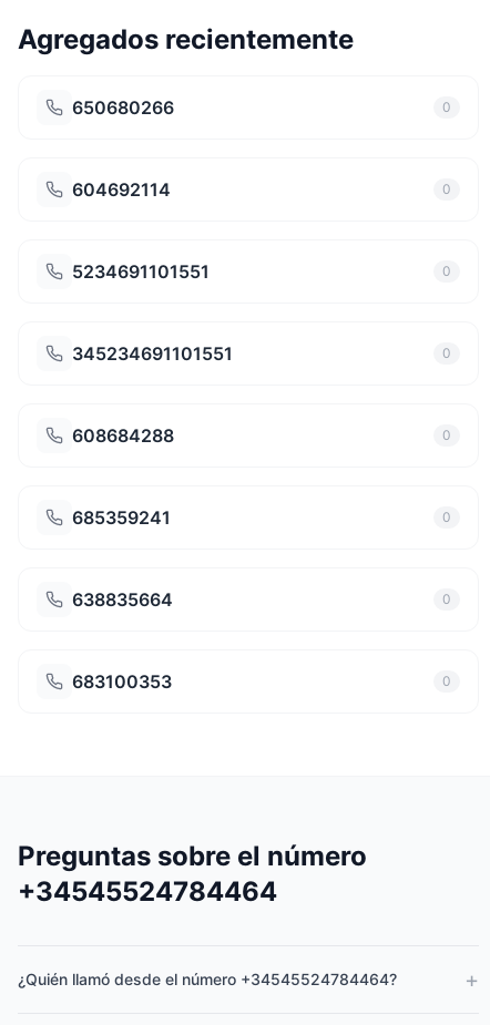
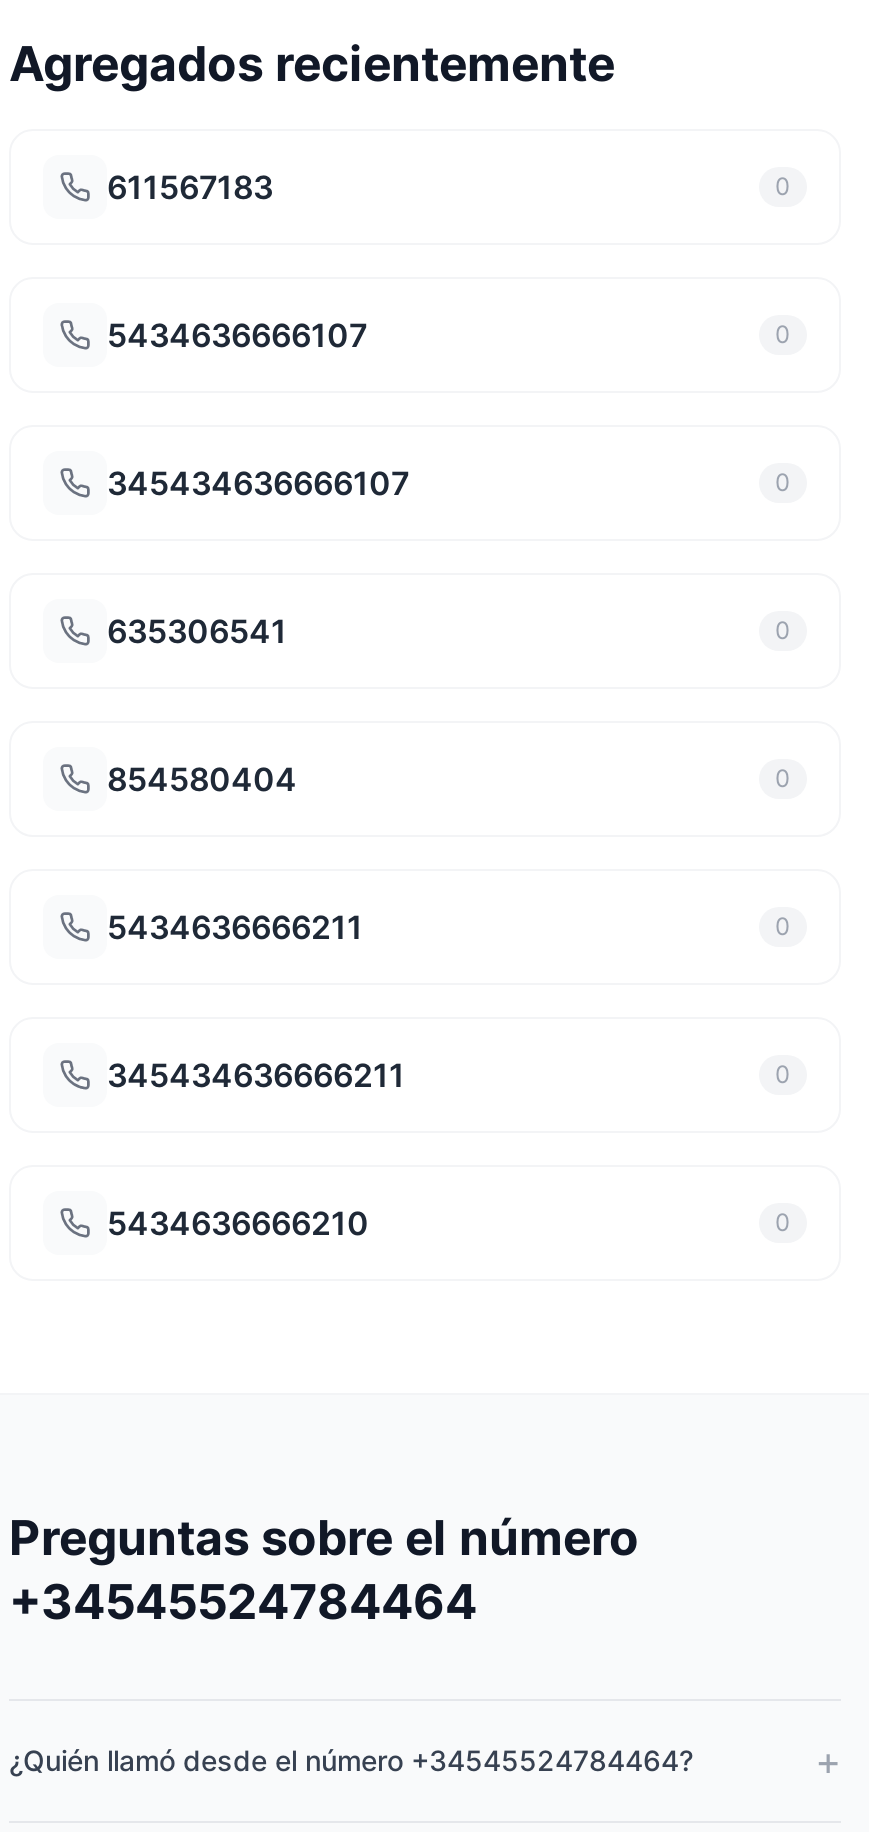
[72,96,174,119] 650680266 -> [107,167,273,207] 611567183
[72,178,171,201] 604692114 -> [107,315,367,355] 5434636666107
[72,260,210,283] 5234691101551 -> [107,463,409,503] 345434636666107
[72,342,233,365] 345234691101551 -> [107,611,287,651] 635306541
[72,424,174,447] 608684288 -> [107,759,297,799] 854580404
[72,506,171,529] 685359241 -> [107,907,363,947] 5434636666211
[72,588,173,611] 638835664 -> [107,1055,405,1095] 345434636666211
[72,670,172,693] 683100353 -> [107,1203,369,1243] 5434636666210

